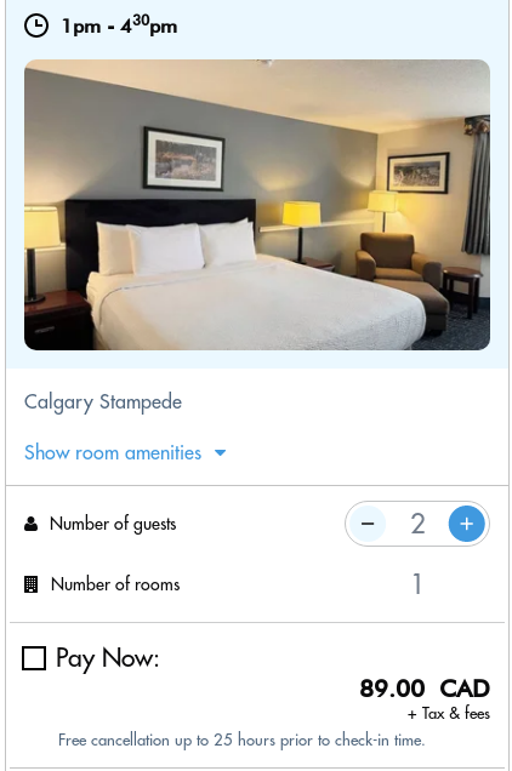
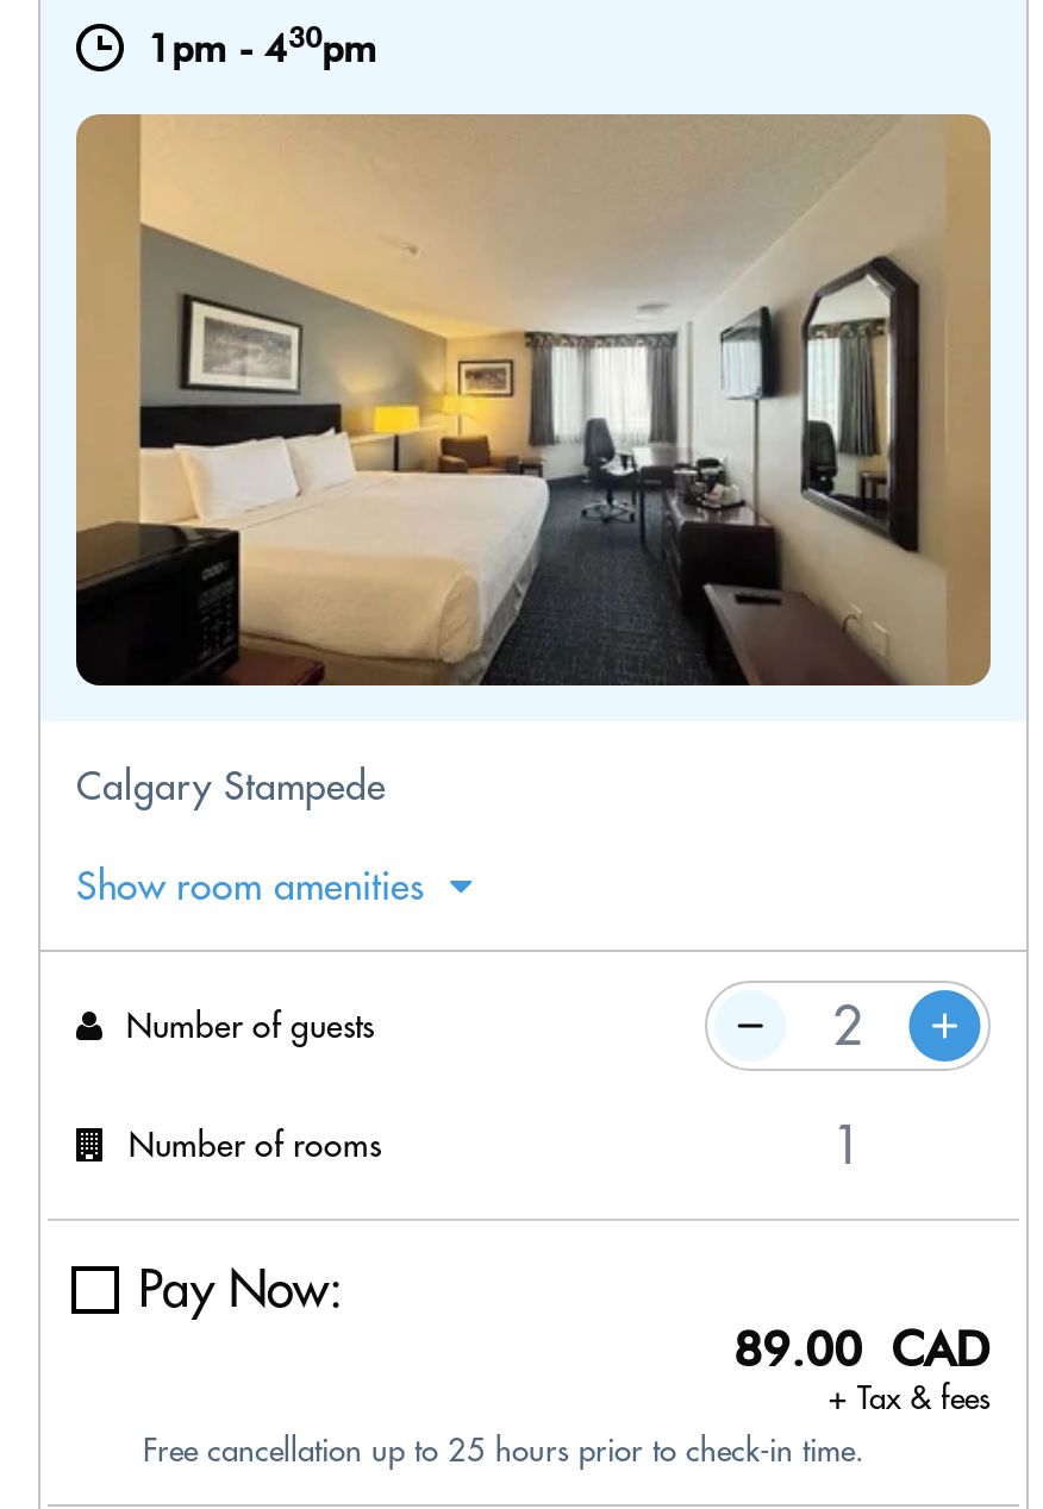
[23,61,491,352] [image] -> [76,114,993,688] [image]

